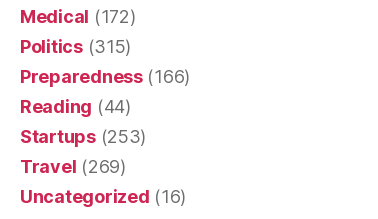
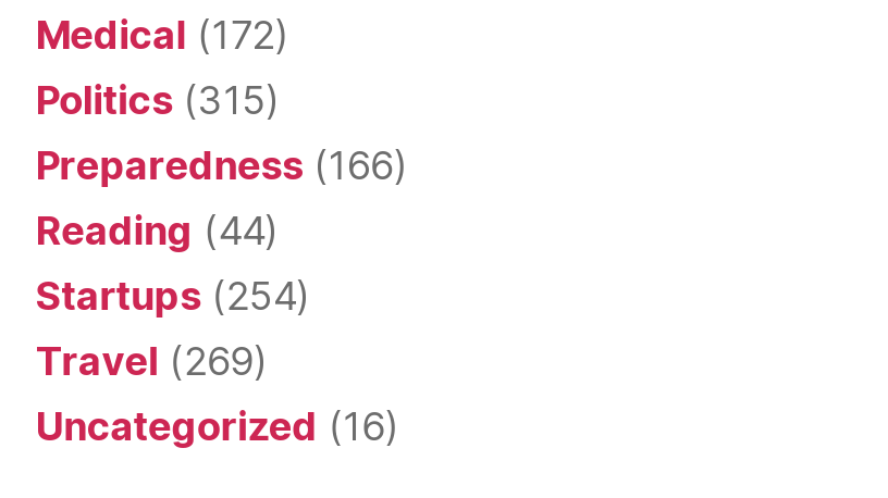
[20,125,146,146] Startups (253) -> [36,272,308,318] Startups (254)

